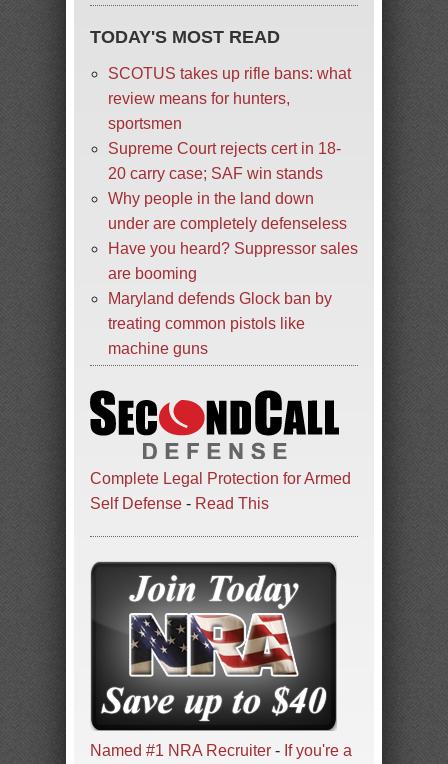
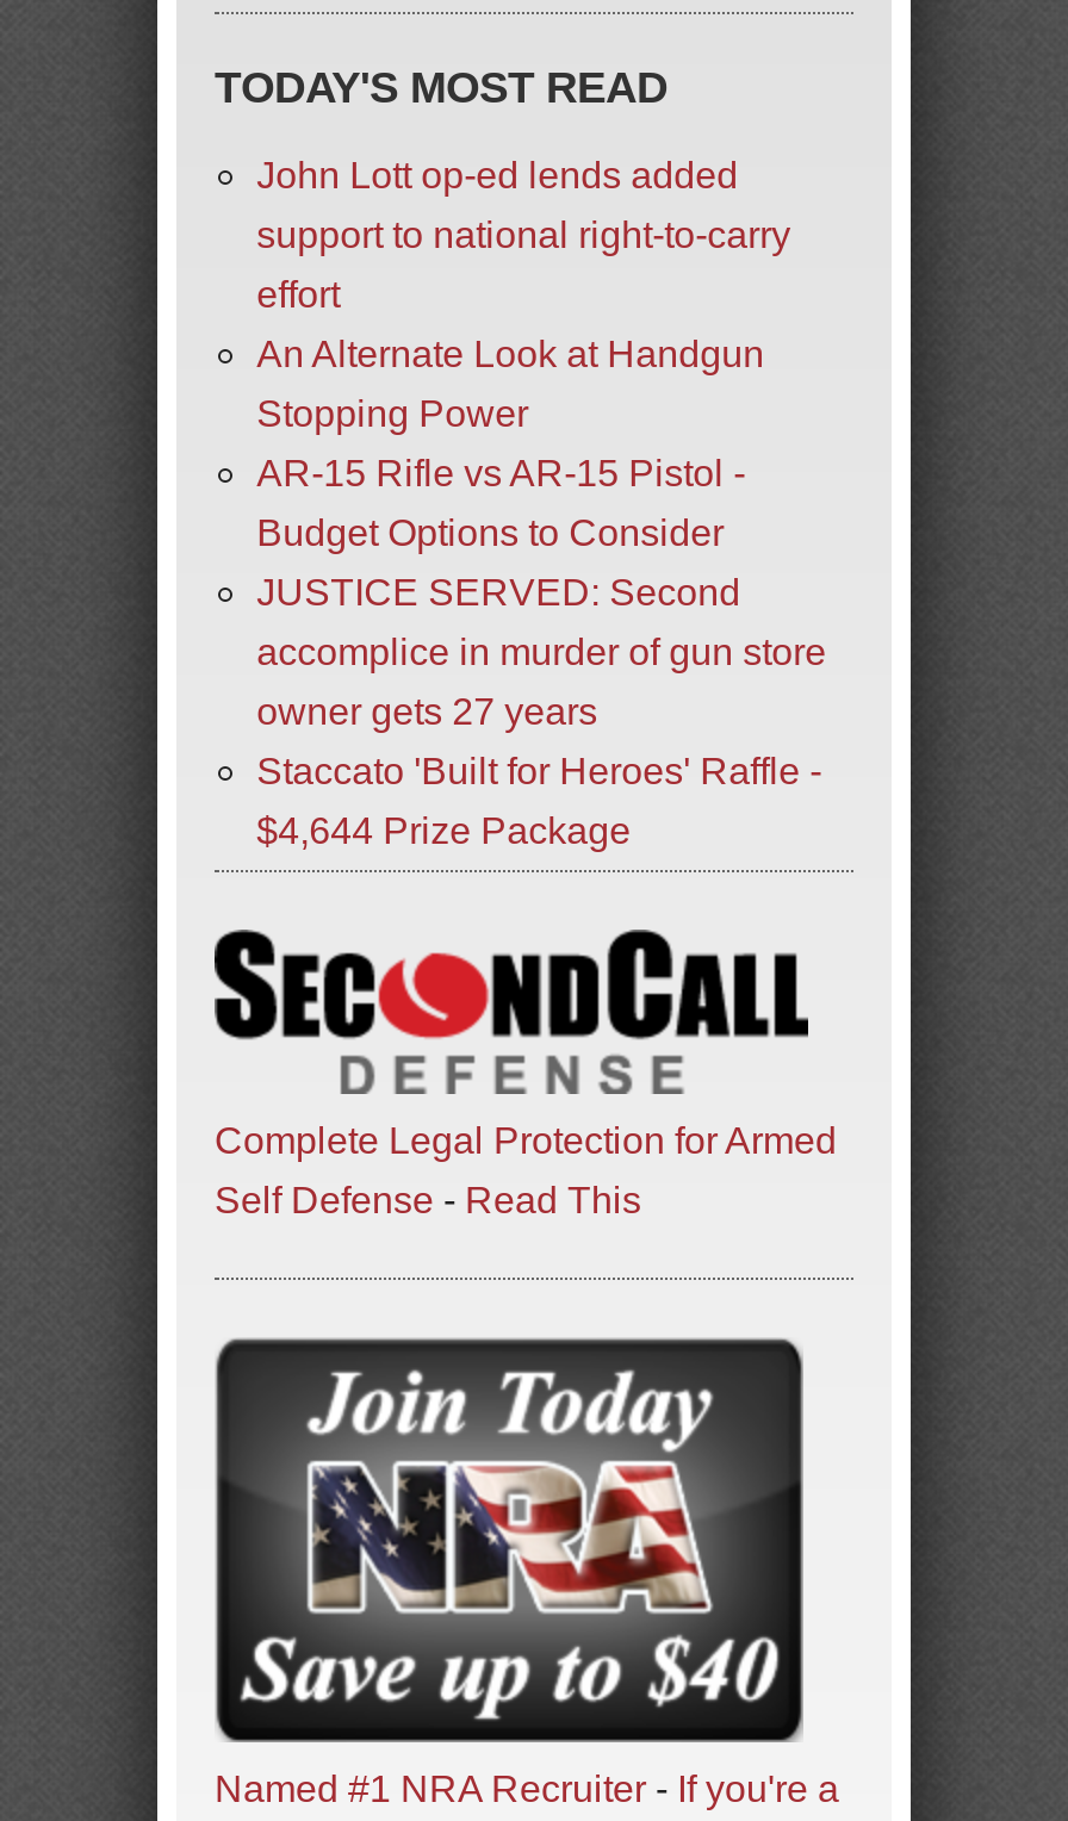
[108,65,351,82] SCOTUS takes up rifle bans: what -> [257,155,738,196] John Lott op-ed lends added
[108,90,290,107] review means for hunters, -> [257,215,791,256] support to national right-to-carry
[108,115,182,132] sportsmen -> [257,275,340,315] effort
[108,140,341,157] Supreme Court rejects cert in 18- -> [257,334,764,375] An Alternate Look at Handgun
[108,165,323,182] 20 carry case; SAF win stands -> [257,394,528,434] Stopping Power
[108,190,314,207] Why people in the land down -> [257,453,745,494] AR-15 Rifle vs AR-15 Pistol -
[108,215,347,232] under are completely defenseless -> [257,513,724,553] Budget Options to Consider
[108,240,358,257] Have you heard? Suppressor sales -> [257,573,740,613] JUSTICE SERVED: Second
[108,265,197,282] are booming -> [257,632,826,673] accomplice in murder of gun store
[108,290,332,307] Maryland defends Glock ban by -> [257,692,597,732] owner gets 27 years
[108,315,305,332] treating common pistols like -> [257,751,822,792] Staccato 'Built for Heroes' Raffle -
[108,340,208,357] machine guns -> [257,811,631,851] $4,644 Prize Package

